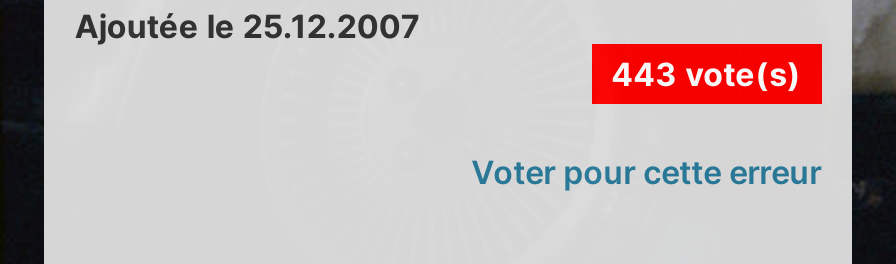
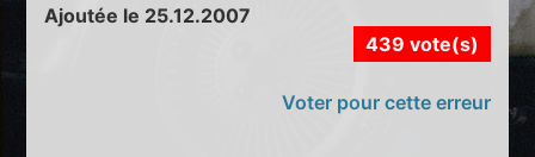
[611,54,801,94] 443 vote(s) -> [365,32,478,56] 439 vote(s)

